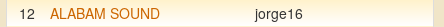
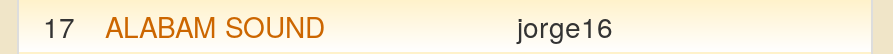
[19,3,160,23] 12 ALABAM SOUND -> [43,6,325,46] 17 ALABAM SOUND

